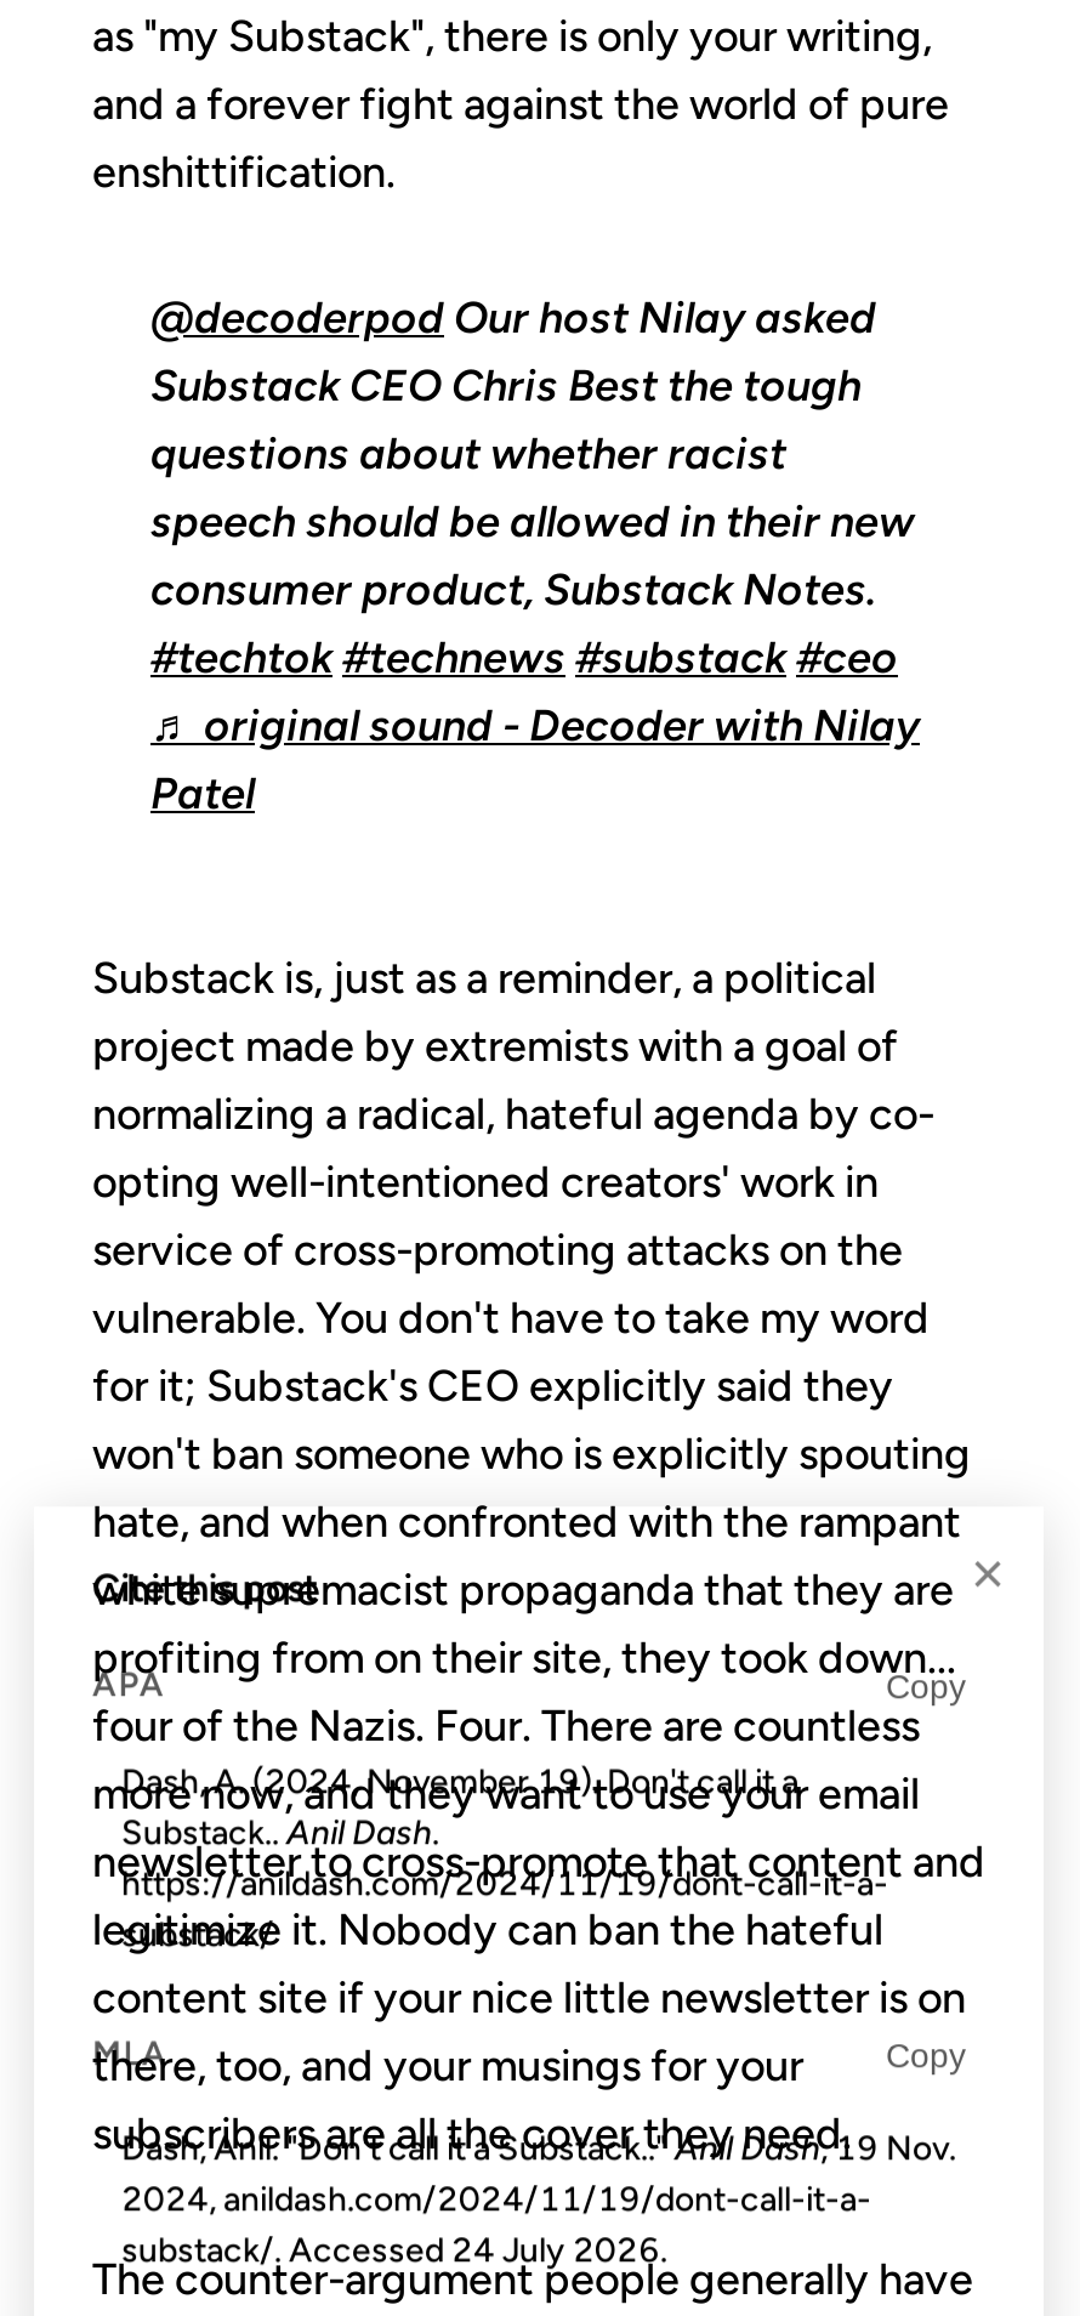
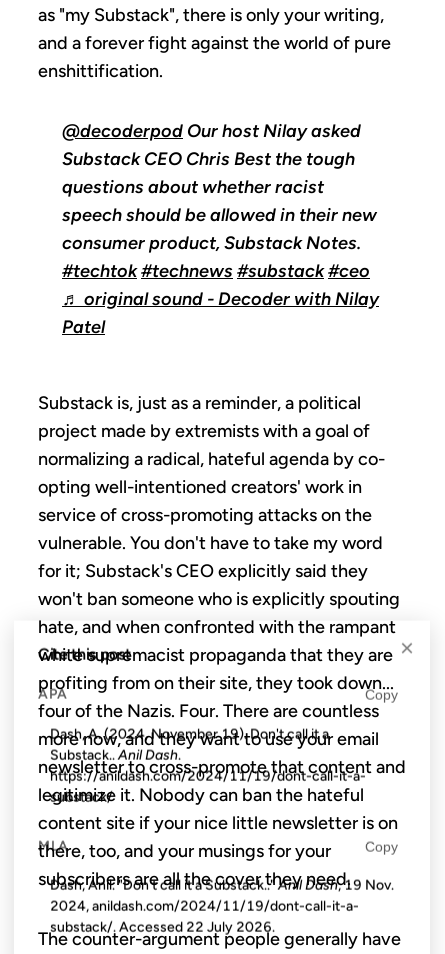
[121,2231,667,2272] substack/. Accessed 24 July 2026. -> [50,919,275,936] substack/. Accessed 22 July 2026.

